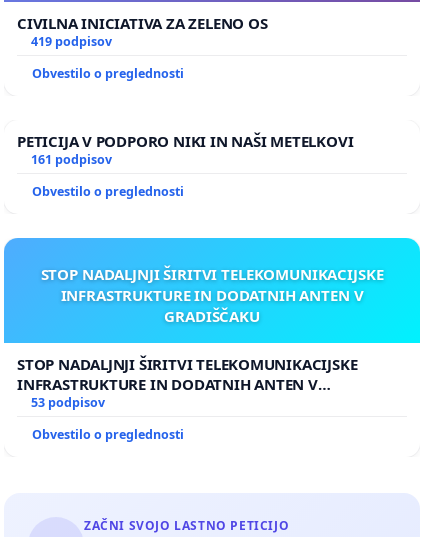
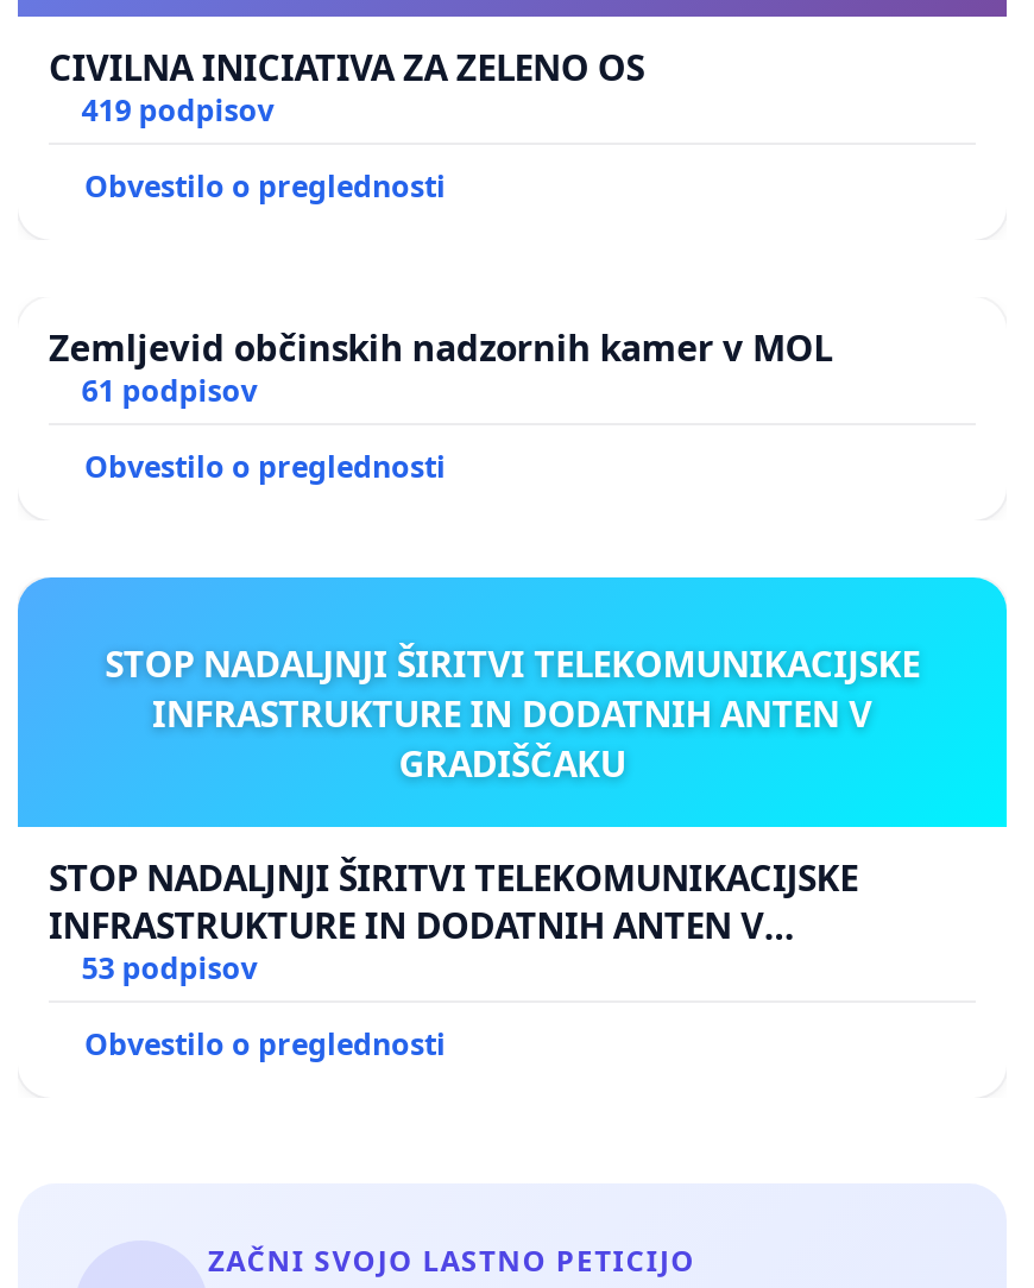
[17,131,353,168] PETICIJA V PODPORO NIKI IN NAŠI METELKOVI | 161 podpisov -> [49,324,832,412] Zemljevid občinskih nadzornih kamer v MOL | 61 podpisov

